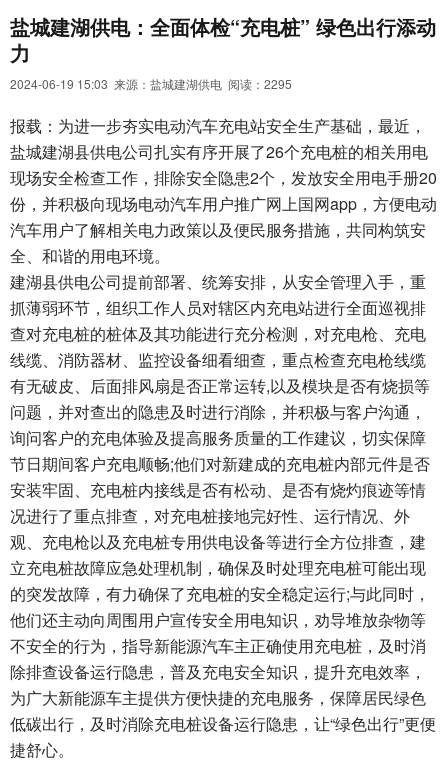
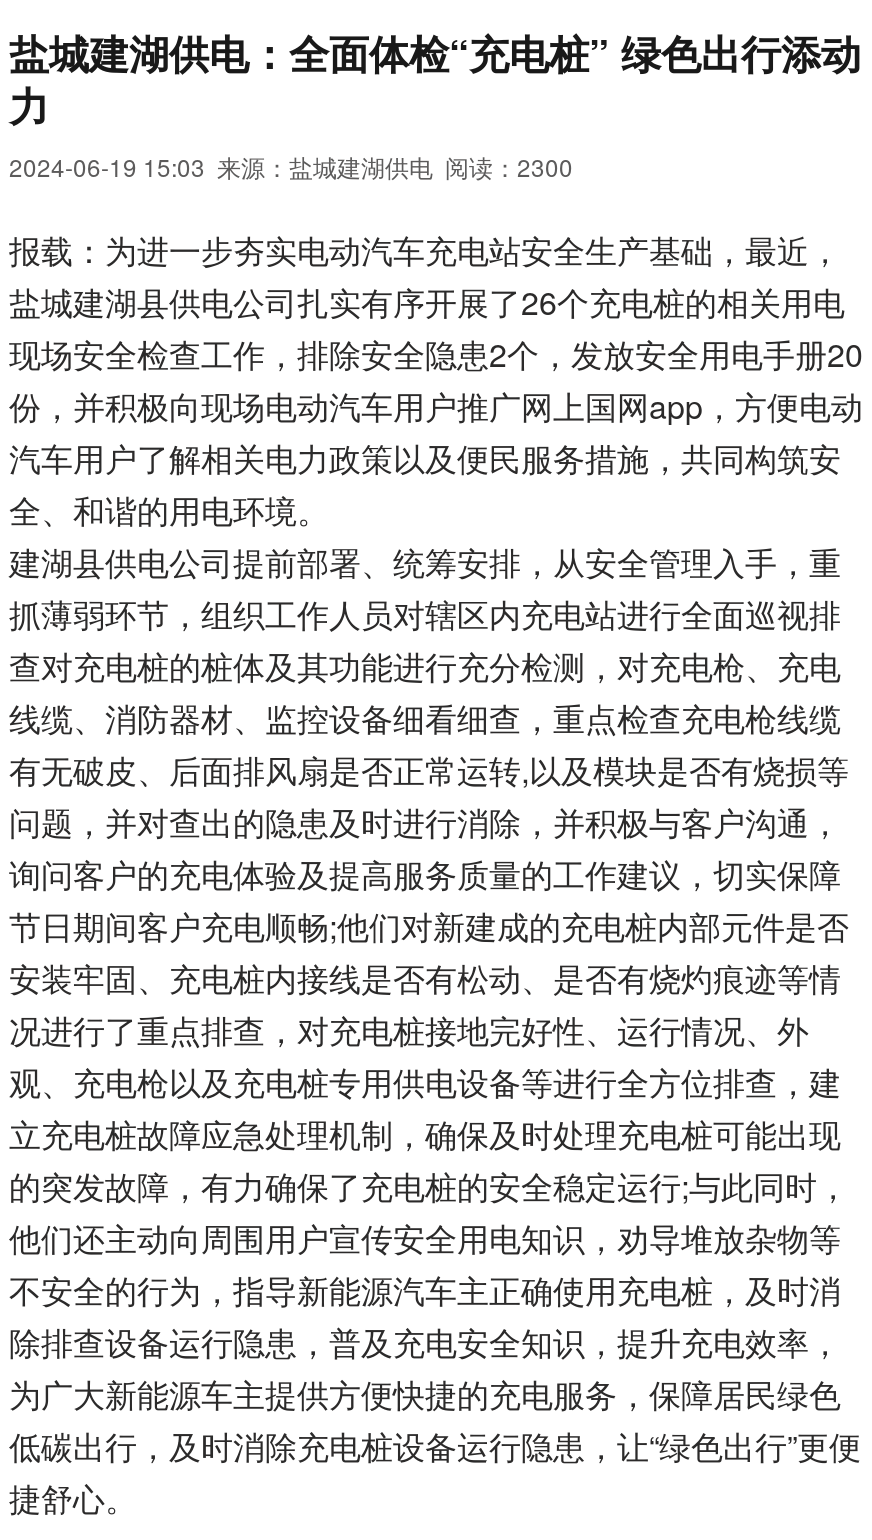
[10,75,292,92] 2024-06-19 15:03 来源：盐城建湖供电 阅读：2295 -> [9,149,573,183] 2024-06-19 15:03 来源：盐城建湖供电 阅读：2300

